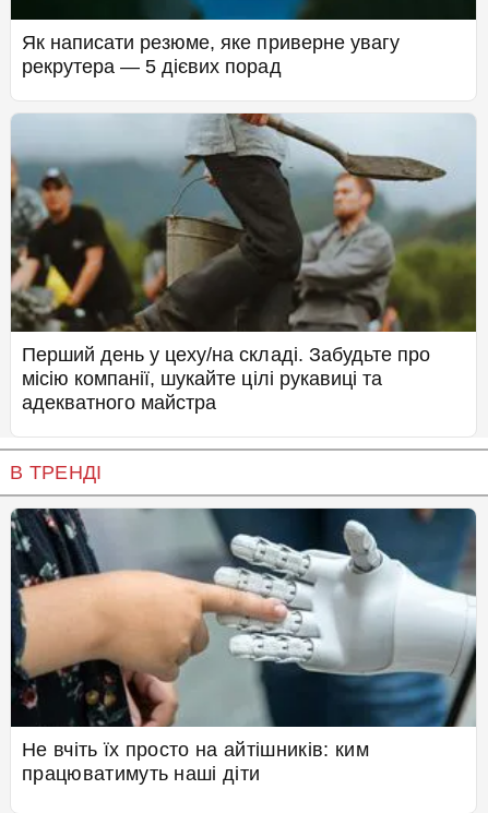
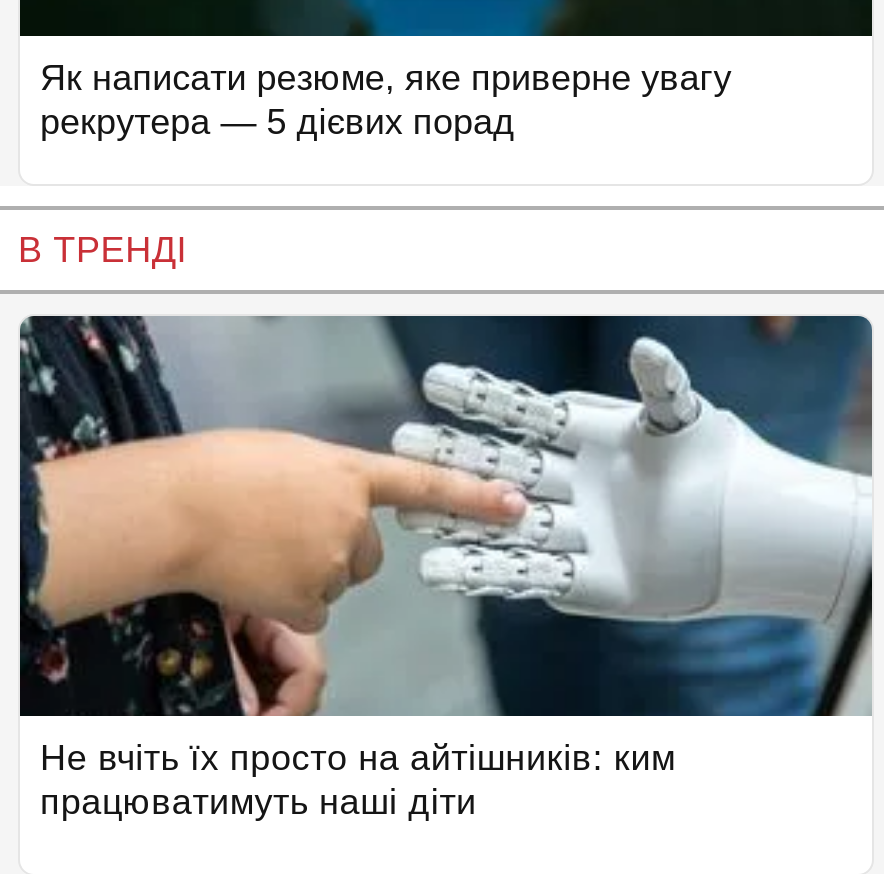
[10,112,476,414] [image] | Перший день у цеху/на складі. Забудьте про | місію компанії, шукайте цілі рукавиці та | адекватного майстра -> none

